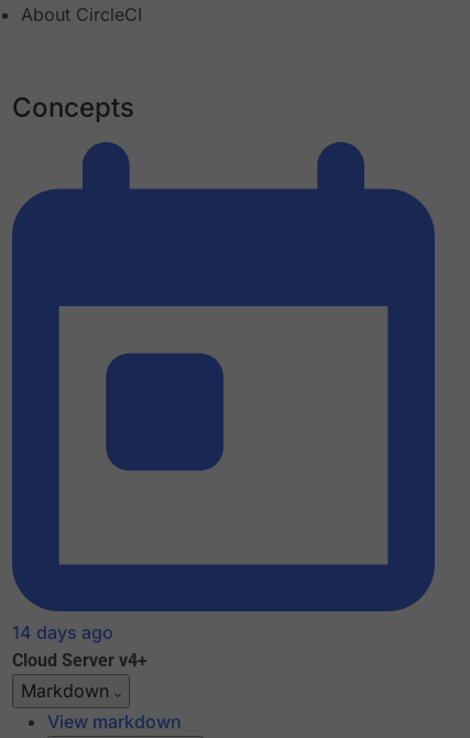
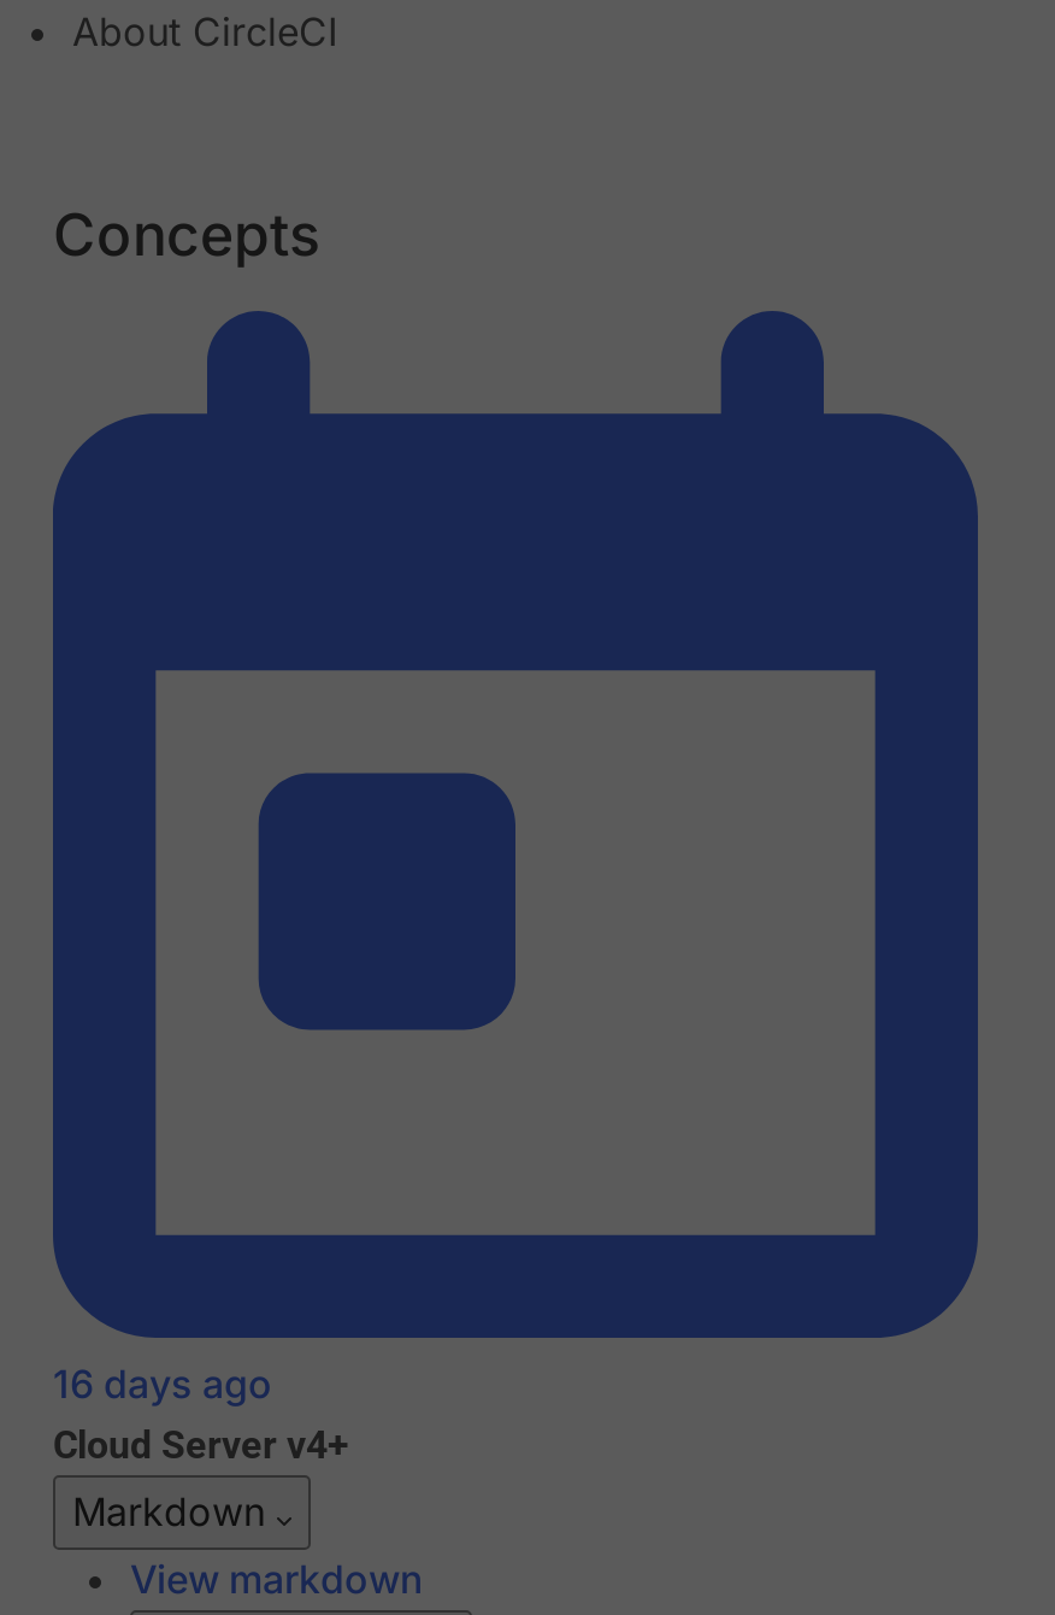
[12,622,113,644] 14 days ago -> [53,1361,272,1409] 16 days ago

